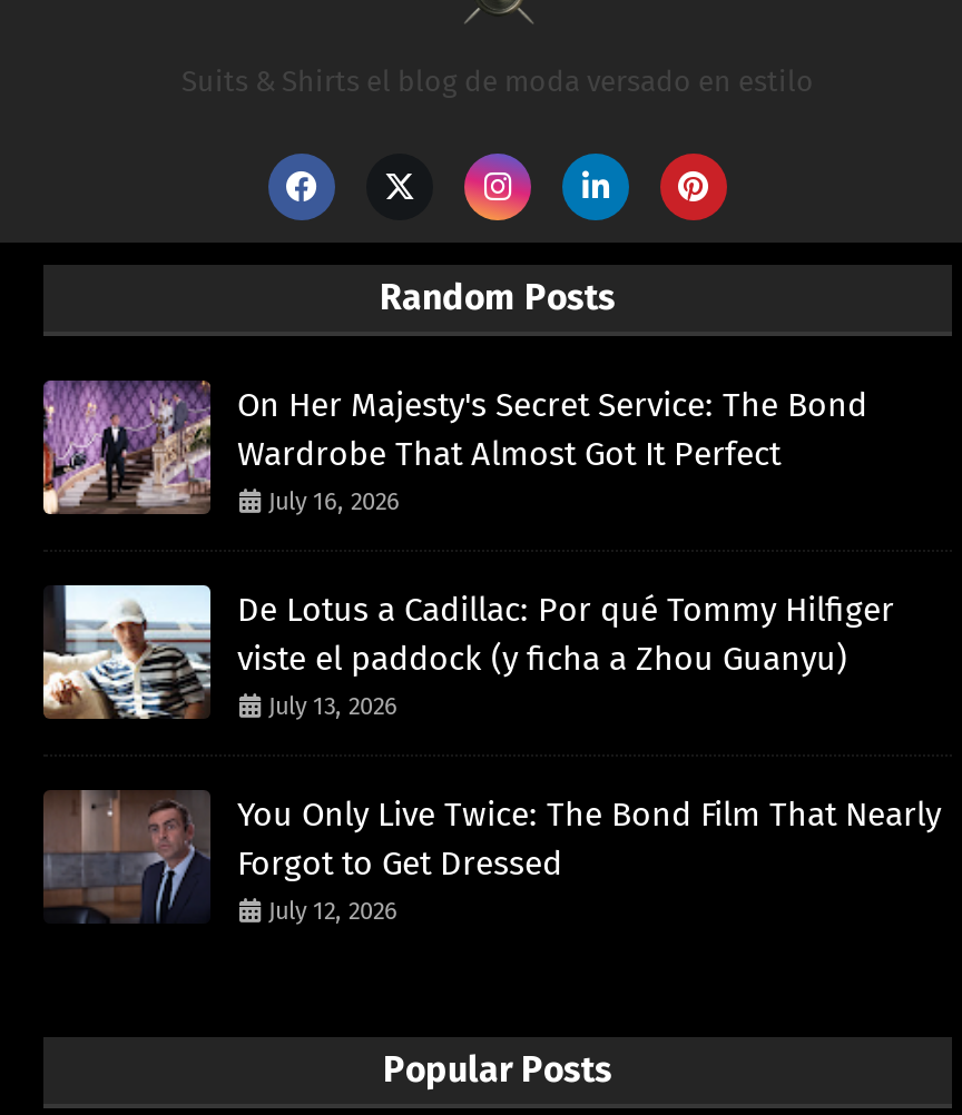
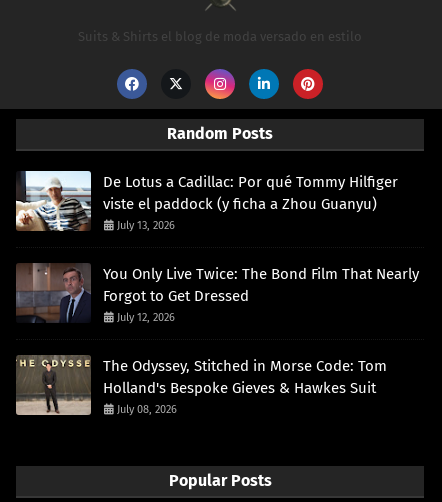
[41,381,867,516] [image] | On Her Majesty's Secret Service: The Bond | Wardrobe That Almost Got It Perfect | July 16, 2026 -> none
moved [39,588,941,925] -> [14,172,419,324]: [image] | De Lotus a Cadillac: Por qué Tommy Hilfiger | viste el paddock (y ficha a Zhou Guanyu) | July 13, 2026 | You Only Live Twice: The Bond Film That Nearly | Forgot to Get Dressed | July 12, 2026
none -> [15,355,387,416] [image] | The Odyssey, Stitched in Morse Code: Tom | Holland's Bespoke Gieves & Hawkes Suit | July 08, 2026

